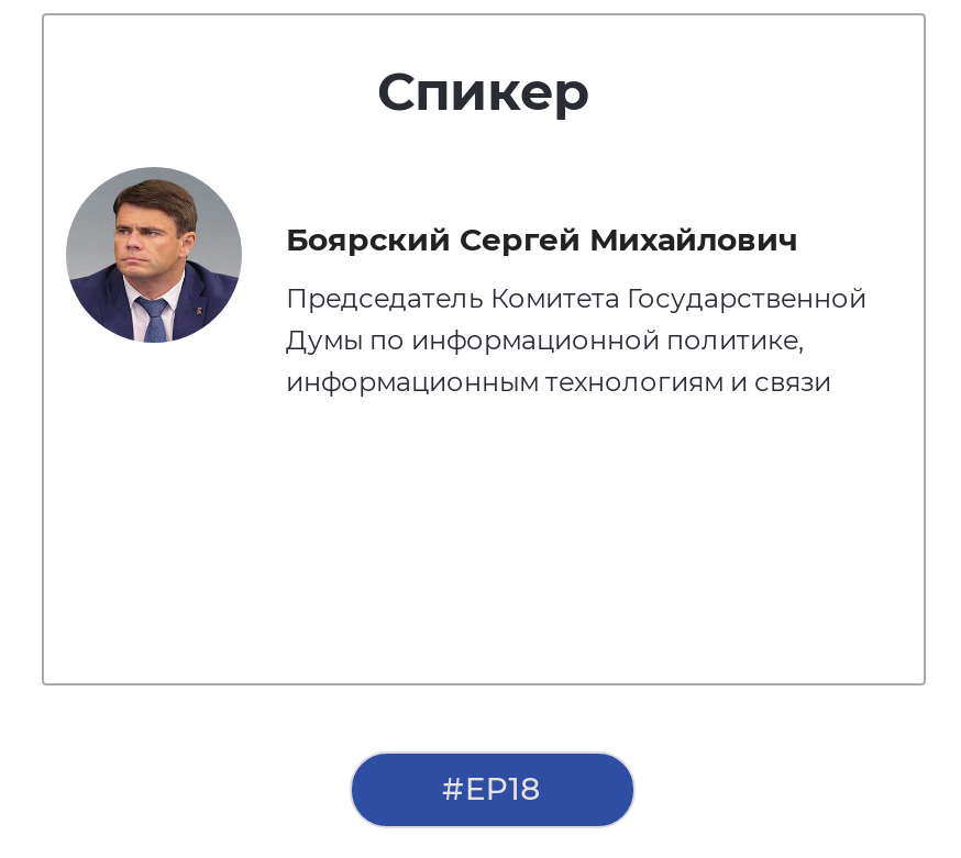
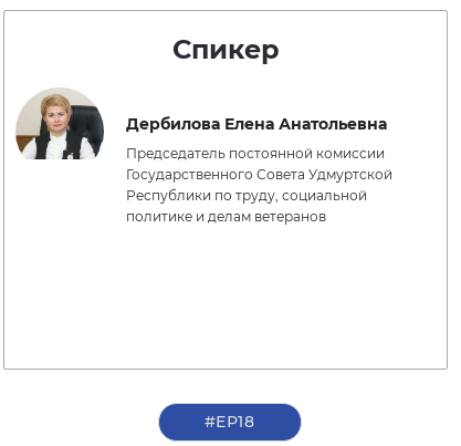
[68,167,798,345] [image] | Боярский Сергей Михайлович -> [15,89,387,176] [image] | Дербилова Елена Анатольевна
[286,281,866,398] Председатель Комитета Государственной | Думы по информационной политике, | информационным технологиям и связи -> [126,145,392,225] Председатель постоянной комиссии | Государственного Совета Удмуртской | Республики по труду, социальной | политике и делам ветеранов

